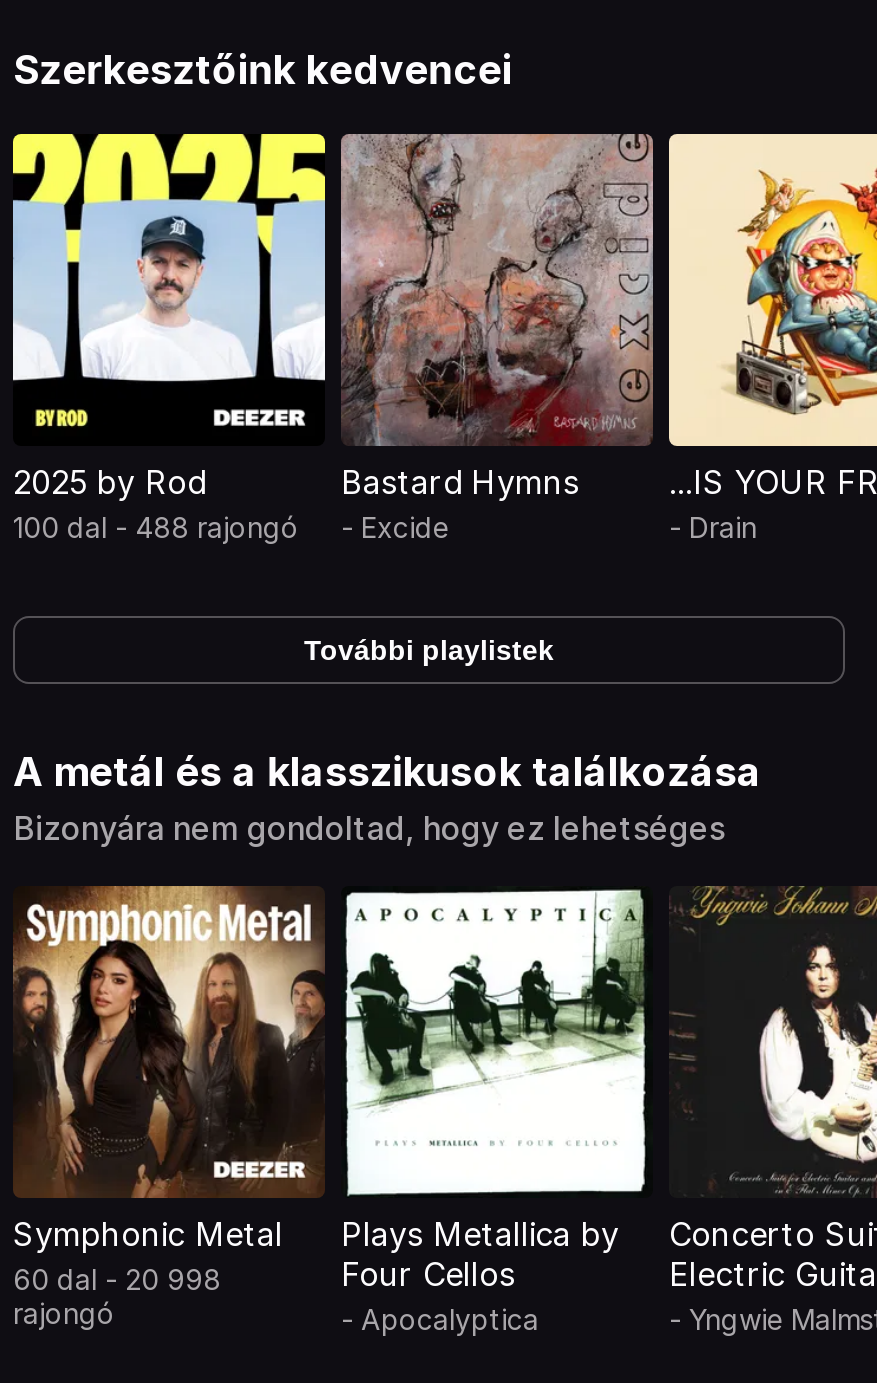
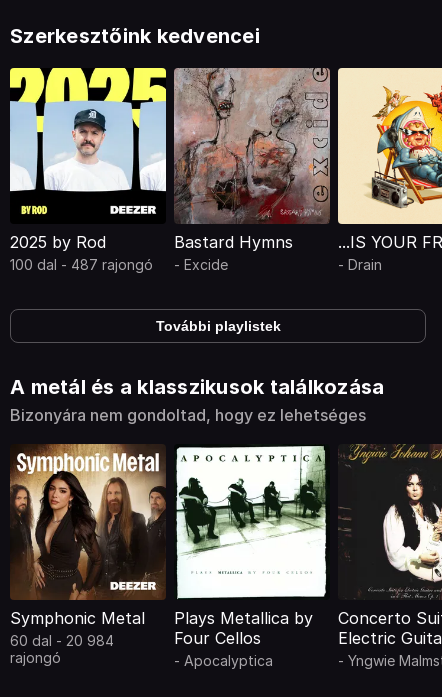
[13,510,449,544] 100 dal - 488 rajongó - Excide -> [10,256,228,273] 100 dal - 487 rajongó - Excide
[13,1262,221,1296] 60 dal - 20 998 -> [10,632,114,649] 60 dal - 20 984

